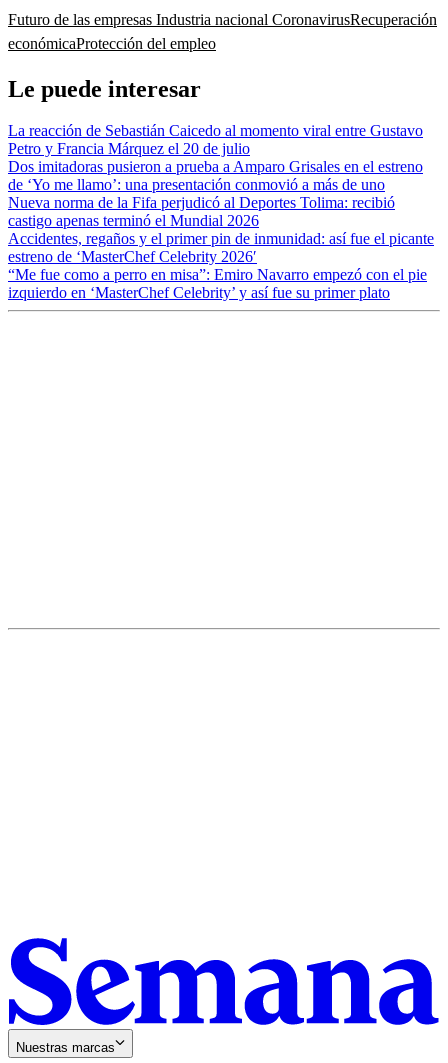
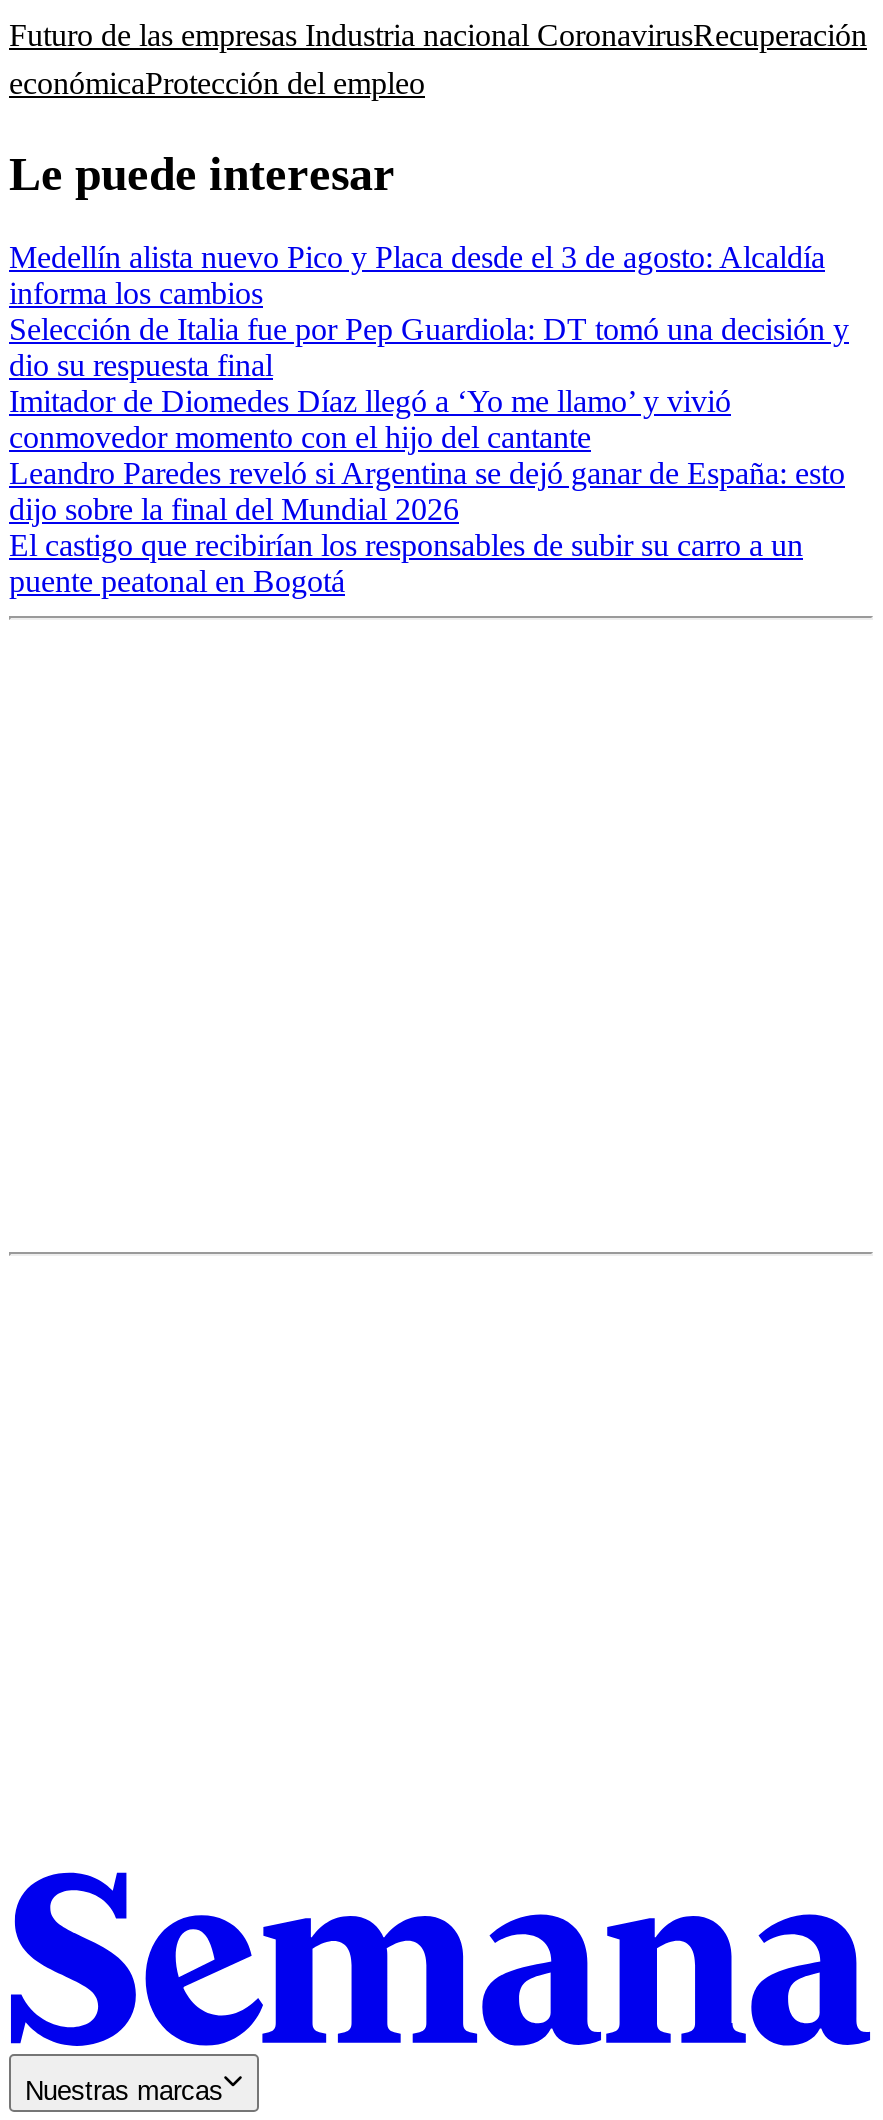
[8,122,434,301] La reacción de Sebastián Caicedo al momento viral entre Gustavo | Petro y Francia Márquez el 20 de julio | Dos imitadoras pusieron a prueba a Amparo Grisales en el estreno | de ‘Yo me llamo’: una presentación conmovió a más de uno | Nueva norma de la Fifa perjudicó al Deportes Tolima: recibió | castigo apenas terminó el Mundial 2026 | Accidentes, regaños y el primer pin de inmunidad: así fue el picante | estreno de ‘MasterChef Celebrity 2026′ | “Me fue como a perro en misa”: Emiro Navarro empezó con el pie | izquierdo en ‘MasterChef Celebrity’ y así fue su primer plato -> [9,241,849,599] Medellín alista nuevo Pico y Placa desde el 3 de agosto: Alcaldía | informa los cambios | Selección de Italia fue por Pep Guardiola: DT tomó una decisión y | dio su respuesta final | Imitador de Diomedes Díaz llegó a ‘Yo me llamo’ y vivió | conmovedor momento con el hijo del cantante | Leandro Paredes reveló si Argentina se dejó ganar de España: esto | dijo sobre la final del Mundial 2026 | El castigo que recibirían los responsables de subir su carro a un | puente peatonal en Bogotá

